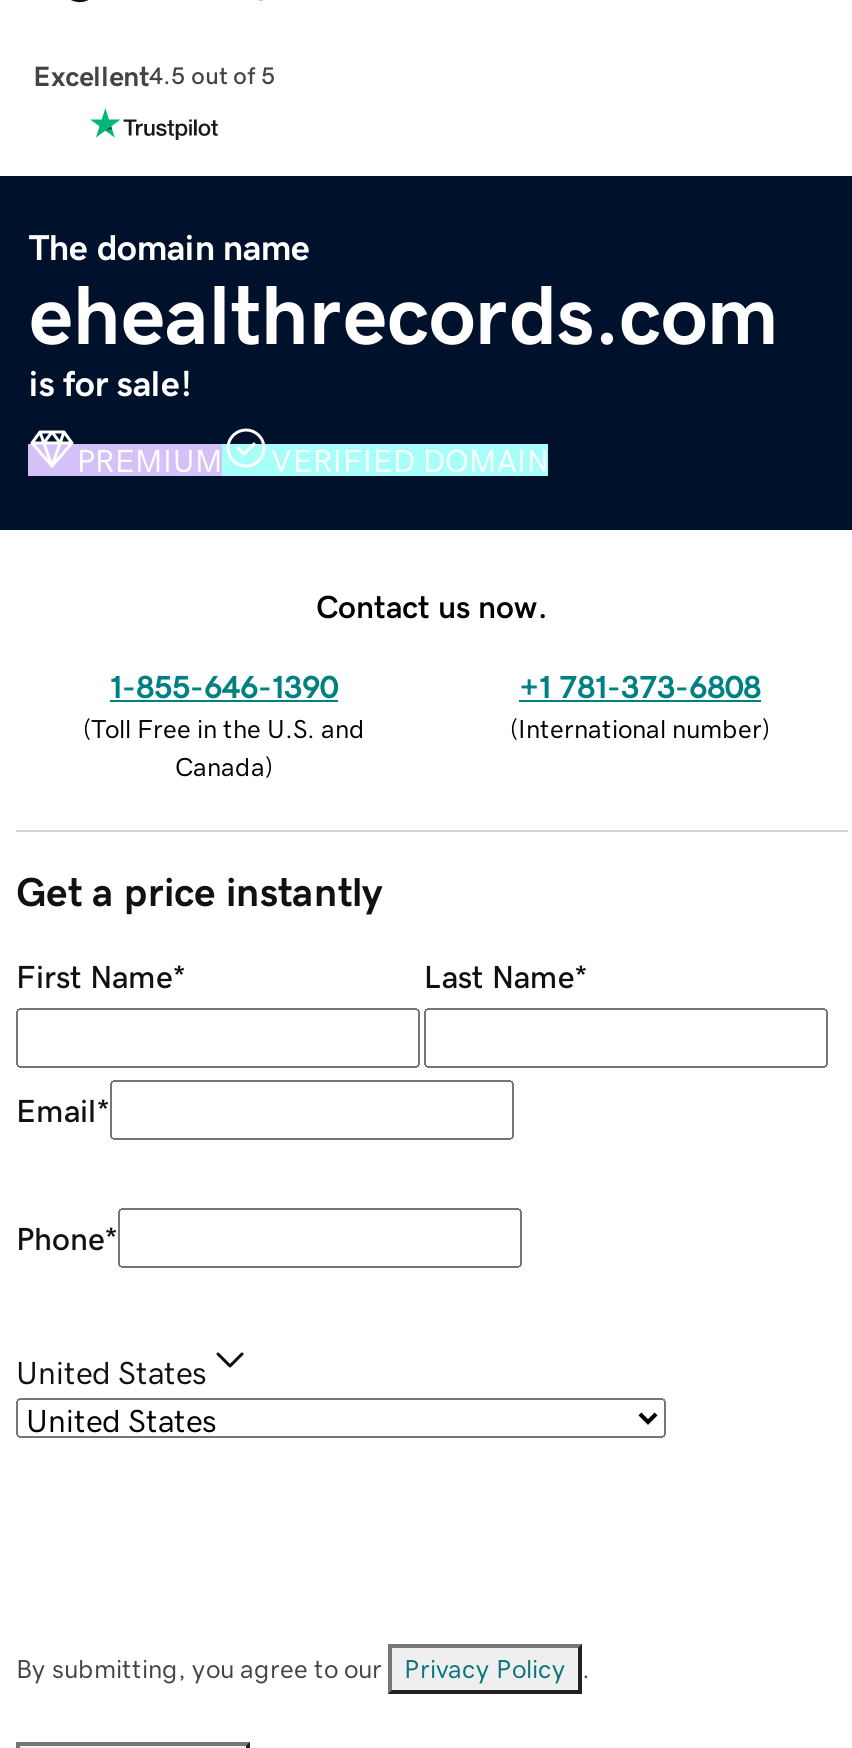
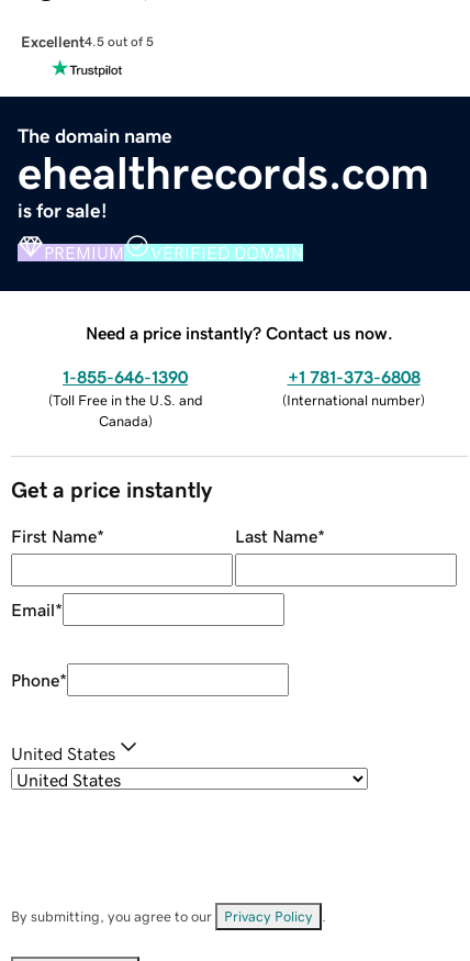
[316,589,548,621] Contact us now. -> [86,324,393,341] Need a price instantly? Contact us now.

